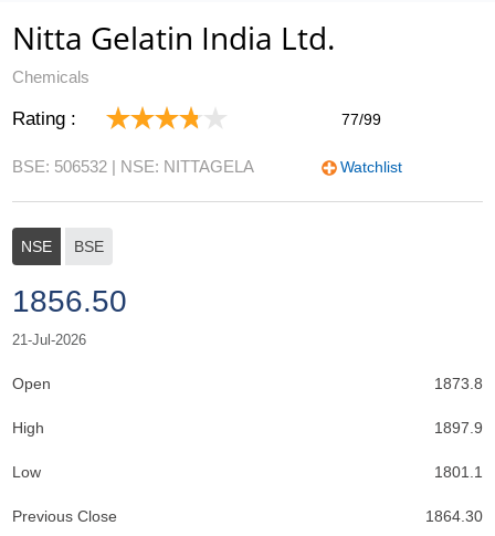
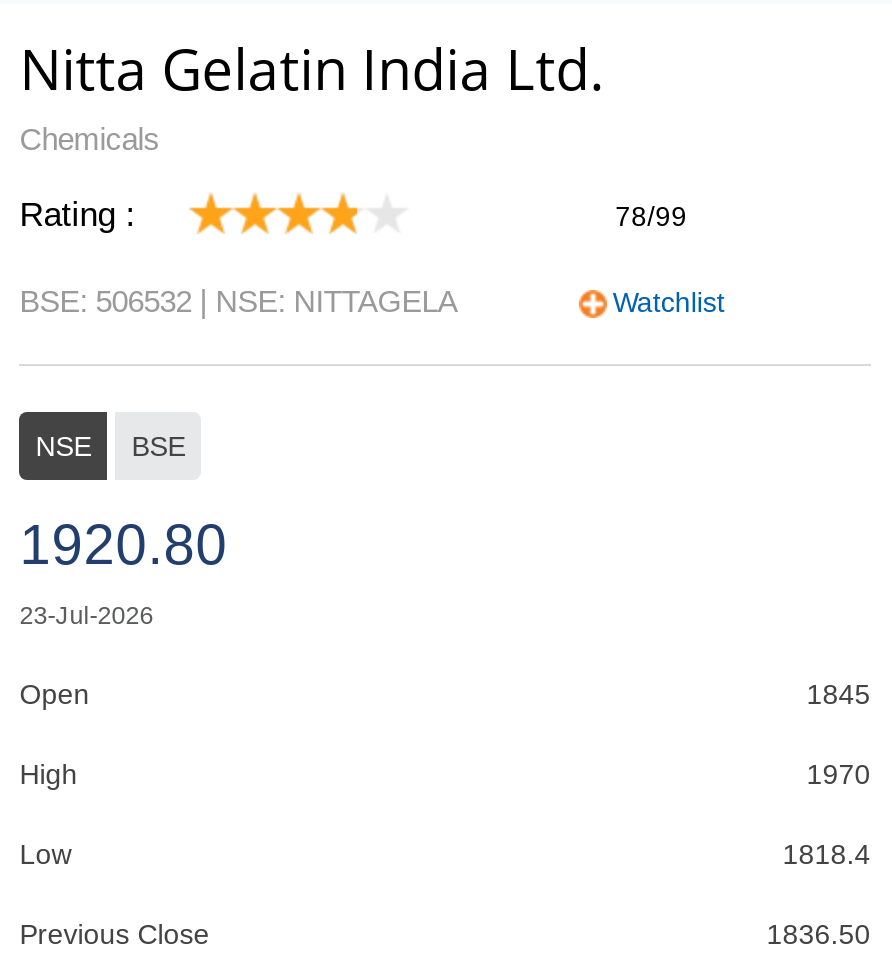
[342,112,381,128] 77/99 -> [615,202,687,232] 78/99
[12,284,127,348] 1856.50 | 21-Jul-2026 -> [19,514,227,630] 1920.80 | 23-Jul-2026
[434,375,483,392] 1873.8 -> [807,678,871,710] 1845
[434,419,483,437] 1897.9 -> [807,758,871,790] 1970
[434,463,483,481] 1801.1 -> [783,838,871,870] 1818.4
[425,507,483,525] 1864.30 -> [767,918,871,950] 1836.50

